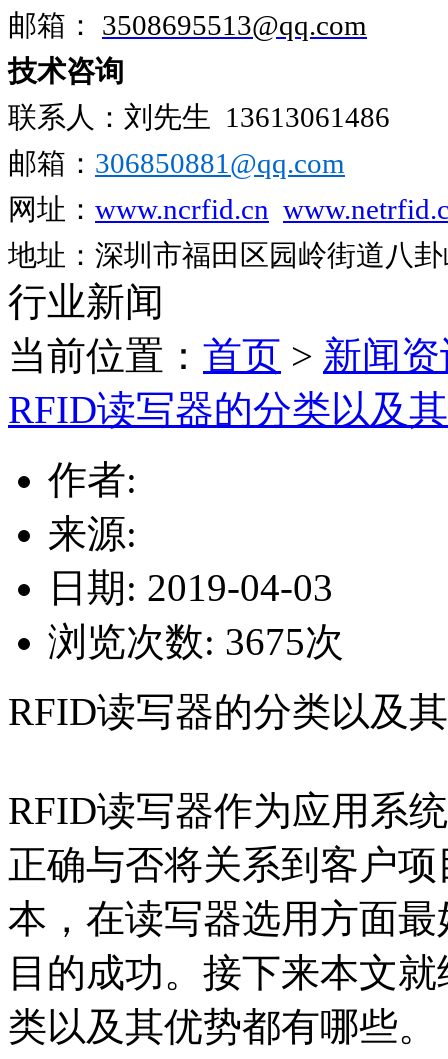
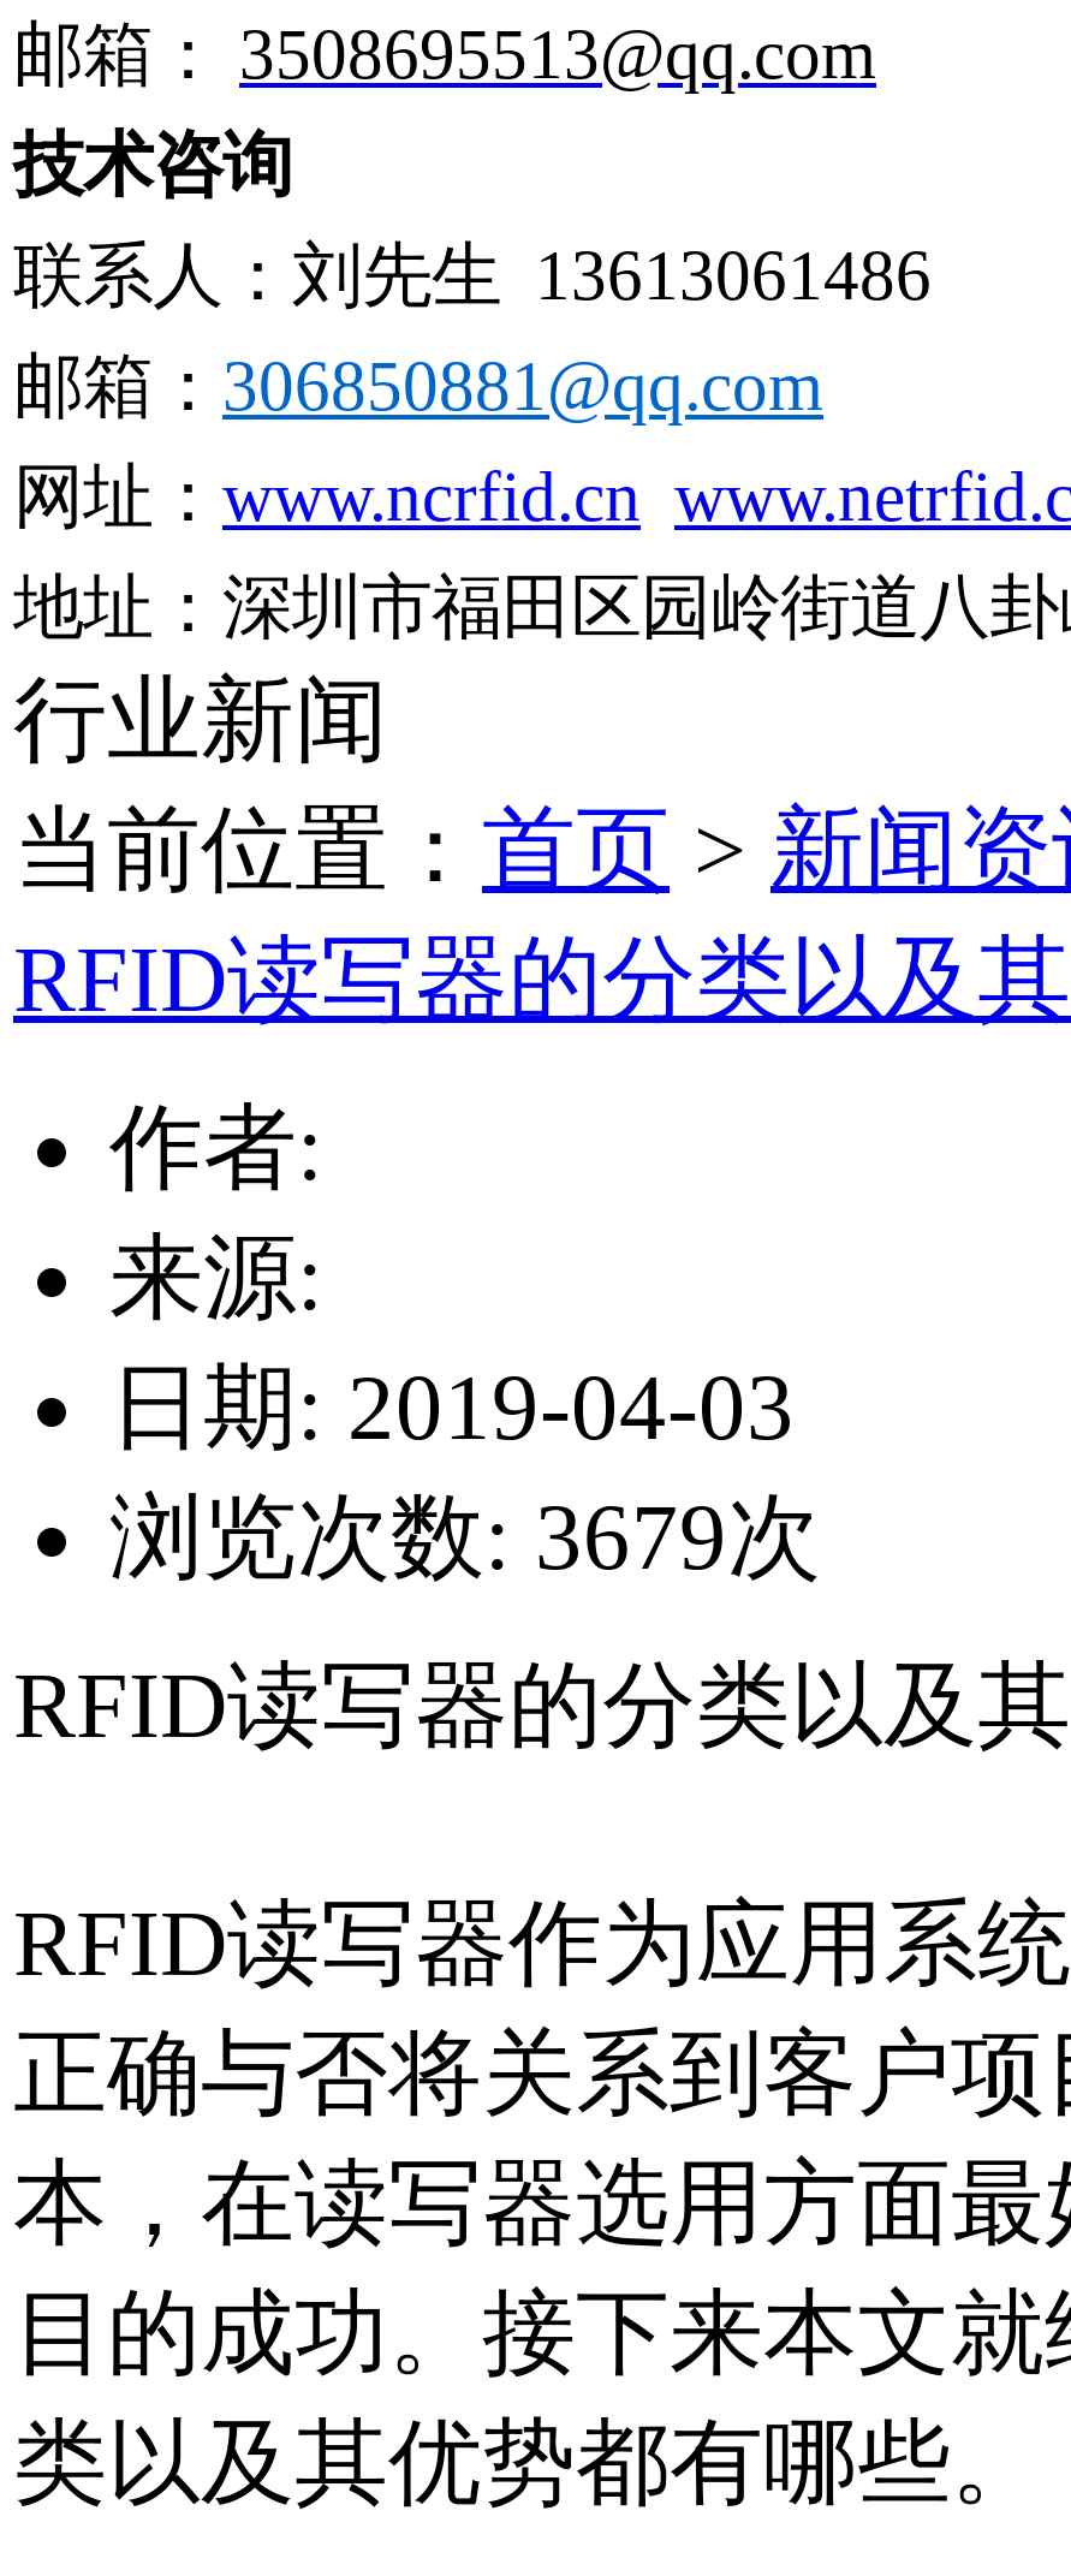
[48,620,344,663] 浏览次数: 3675次 -> [109,1485,821,1588] 浏览次数: 3679次

